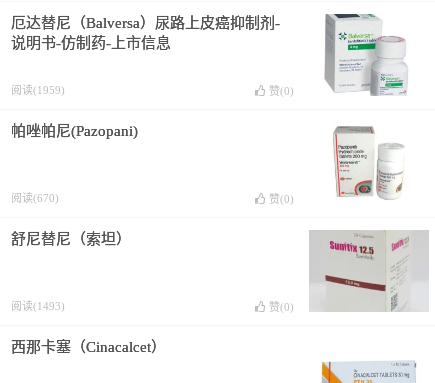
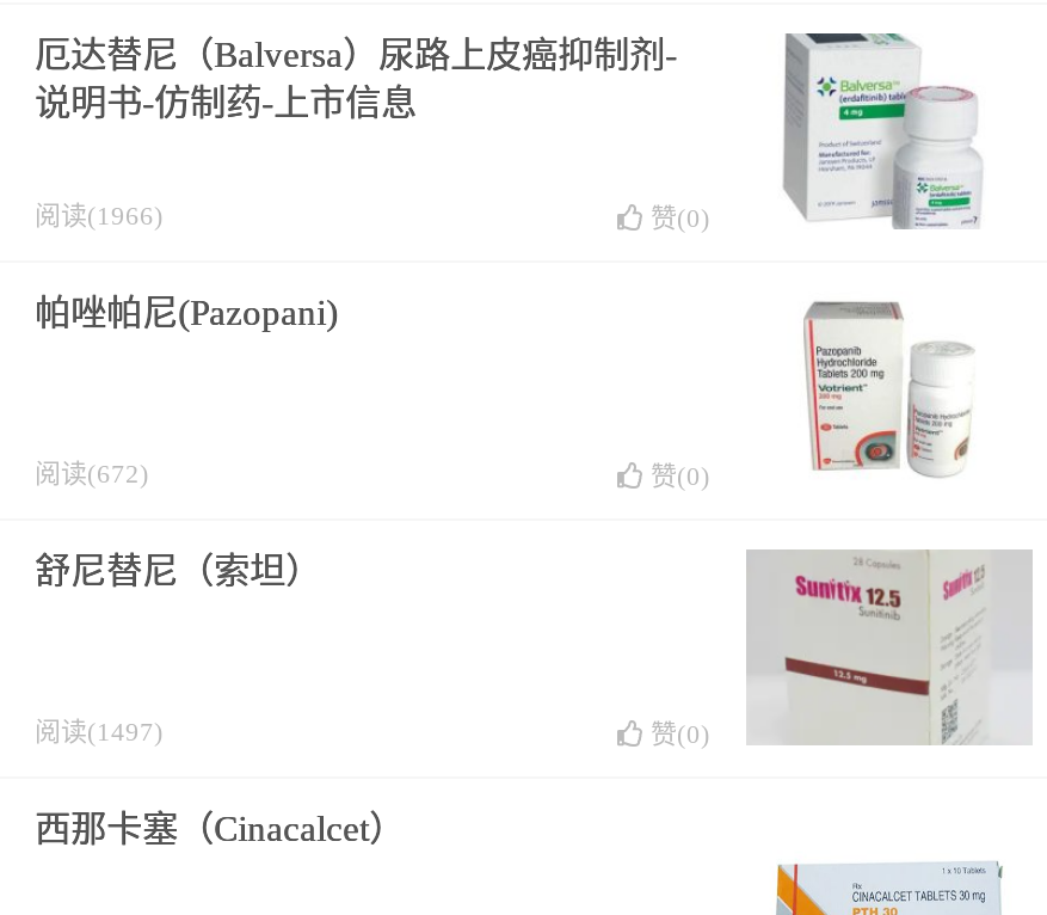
[11,84,65,96] 阅读(1959) -> [35,201,164,229] 阅读(1966)
[11,192,59,204] 阅读(670) -> [35,459,149,487] 阅读(672)
[11,300,65,312] 阅读(1493) -> [35,717,164,745] 阅读(1497)

